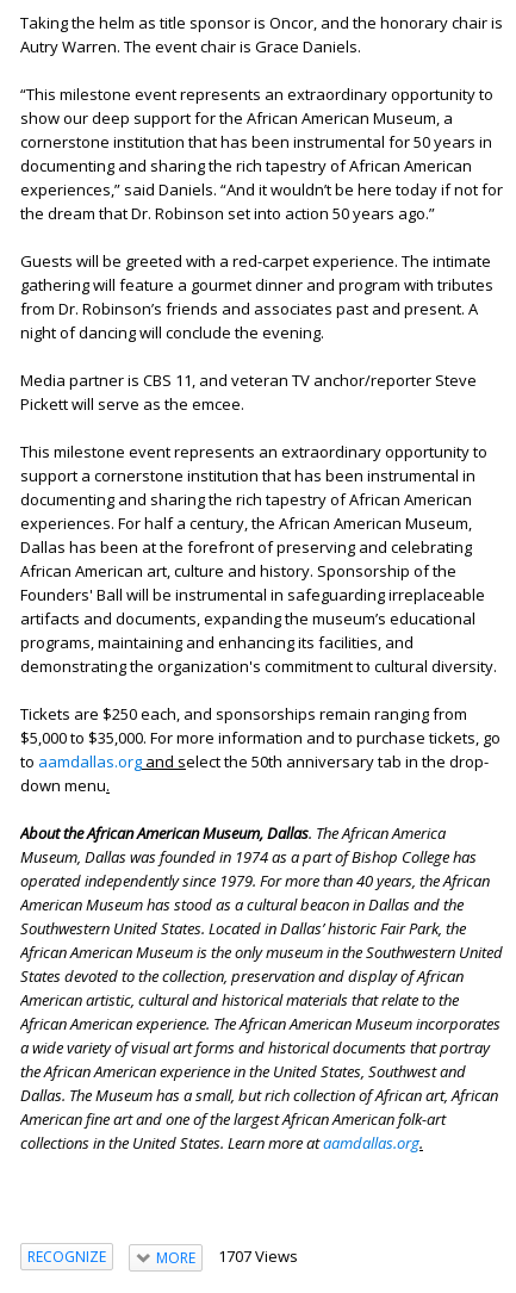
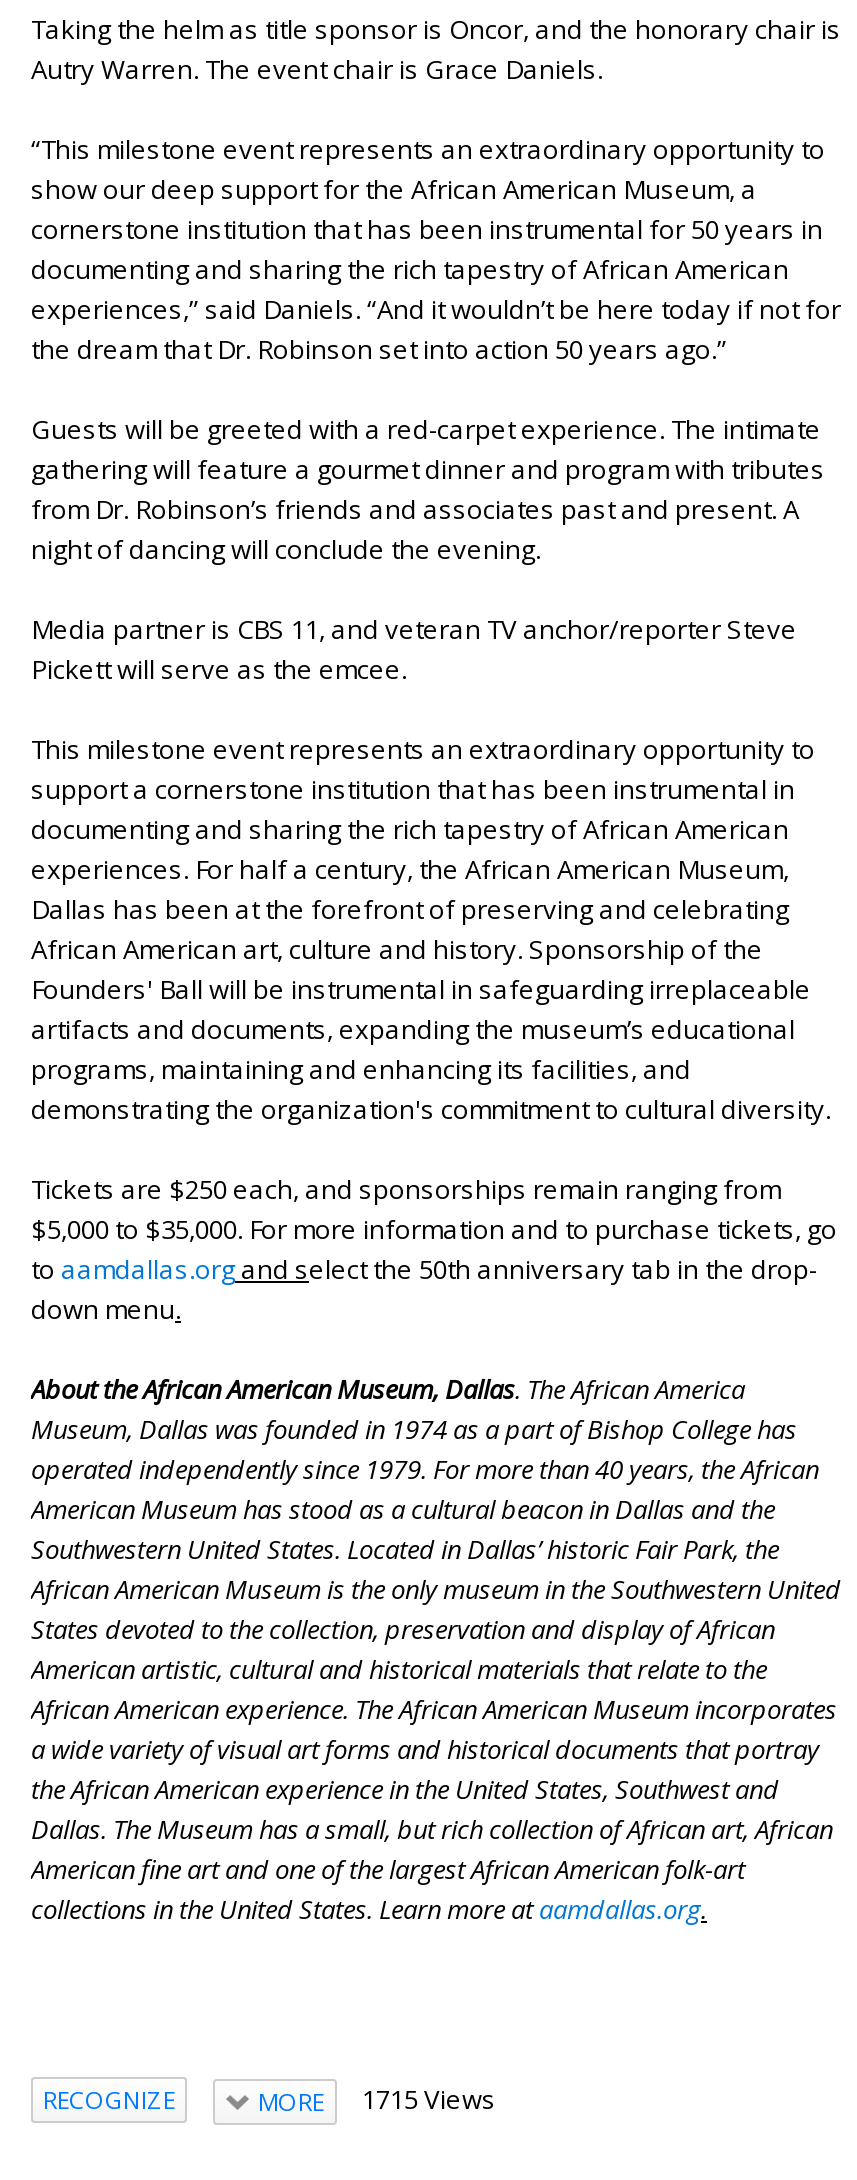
[156,1245,297,1267] MORE 1707 Views -> [258,2080,496,2118] MORE 1715 Views

